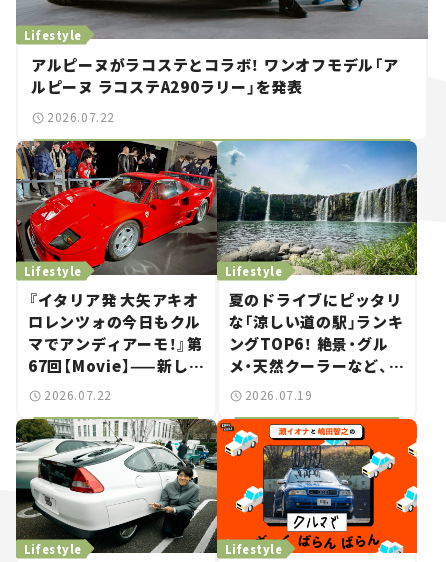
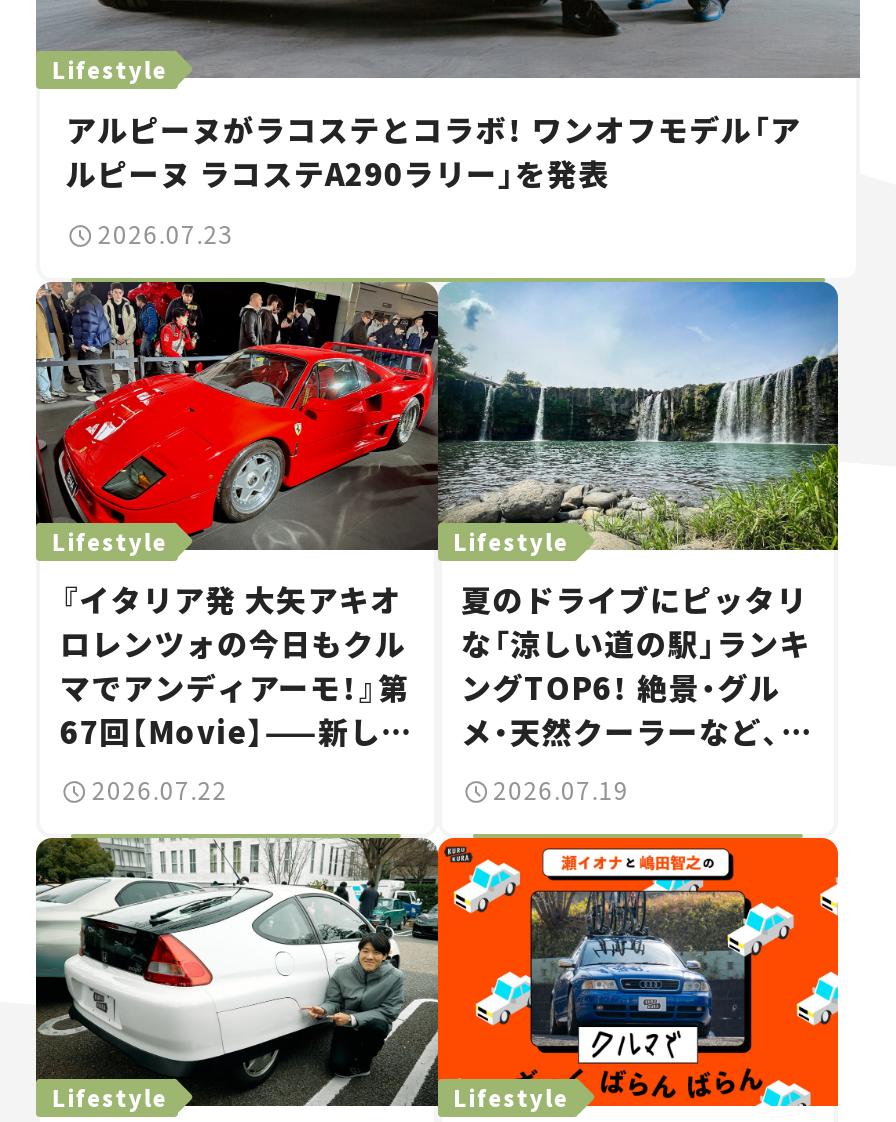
[47,108,115,125] 2026.07.22 -> [98,217,234,251] 2026.07.23

